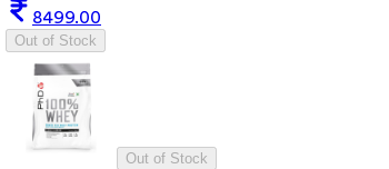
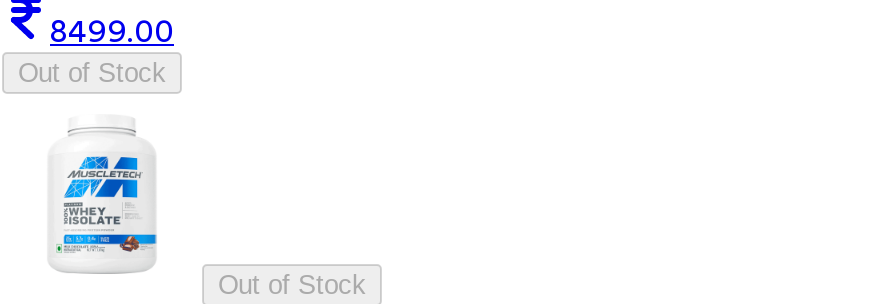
[32,62,91,151] [image] -> [50,114,158,274] [image]

